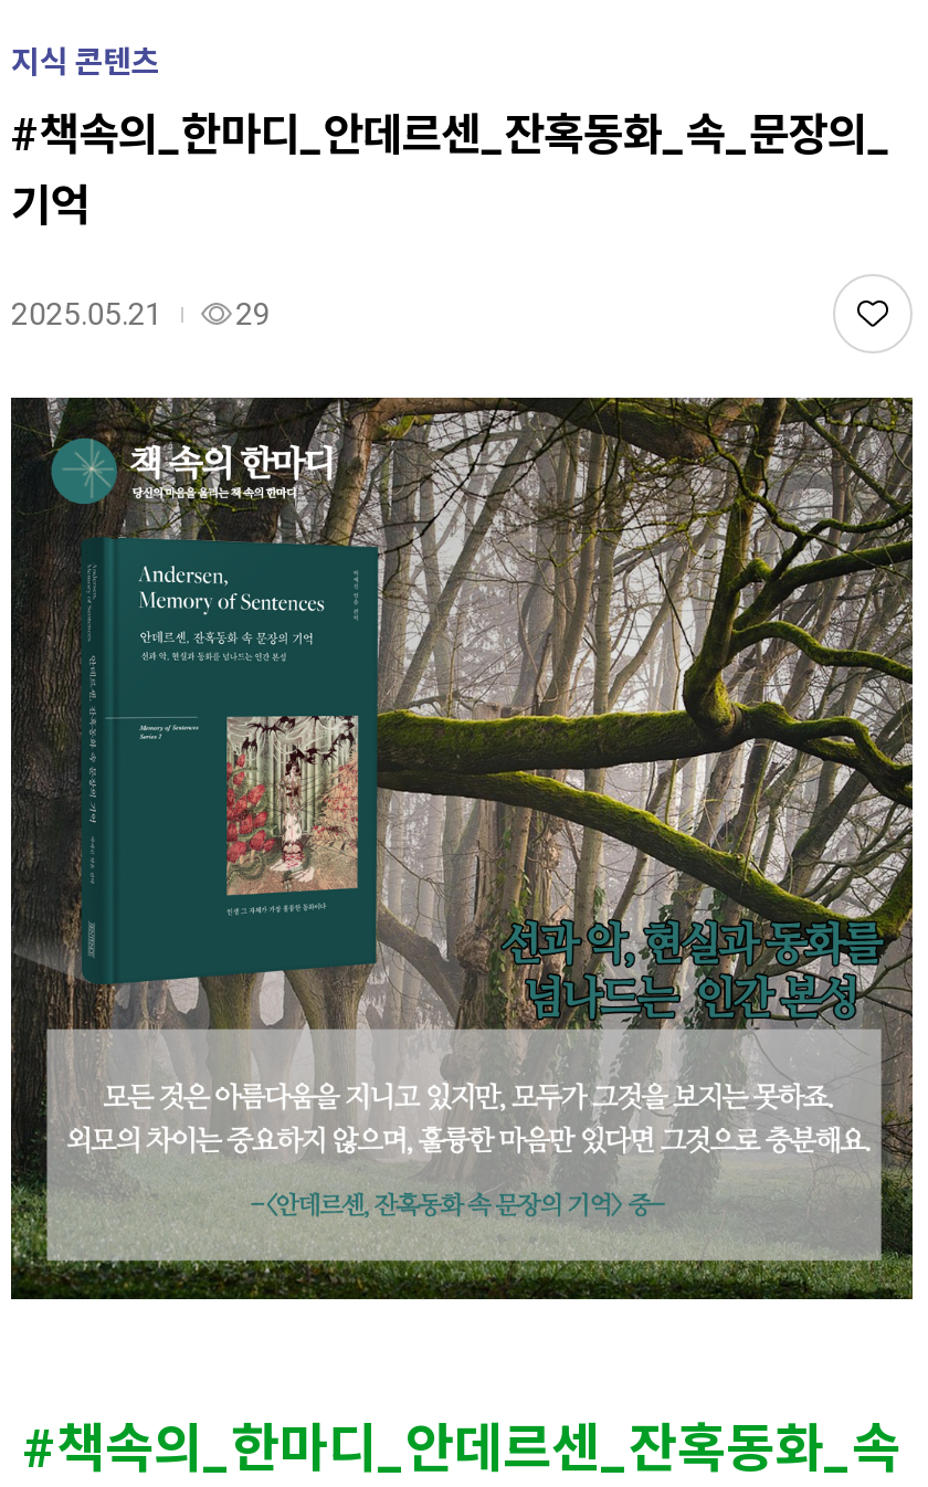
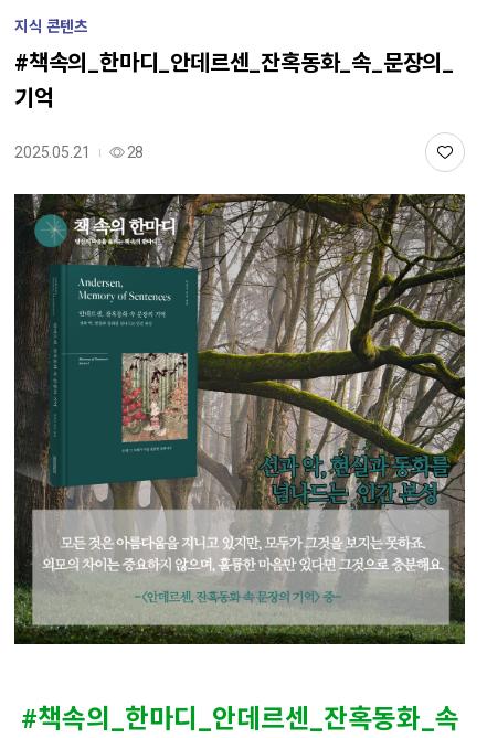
[236,296,270,331] 29 -> [127,143,144,161] 28

